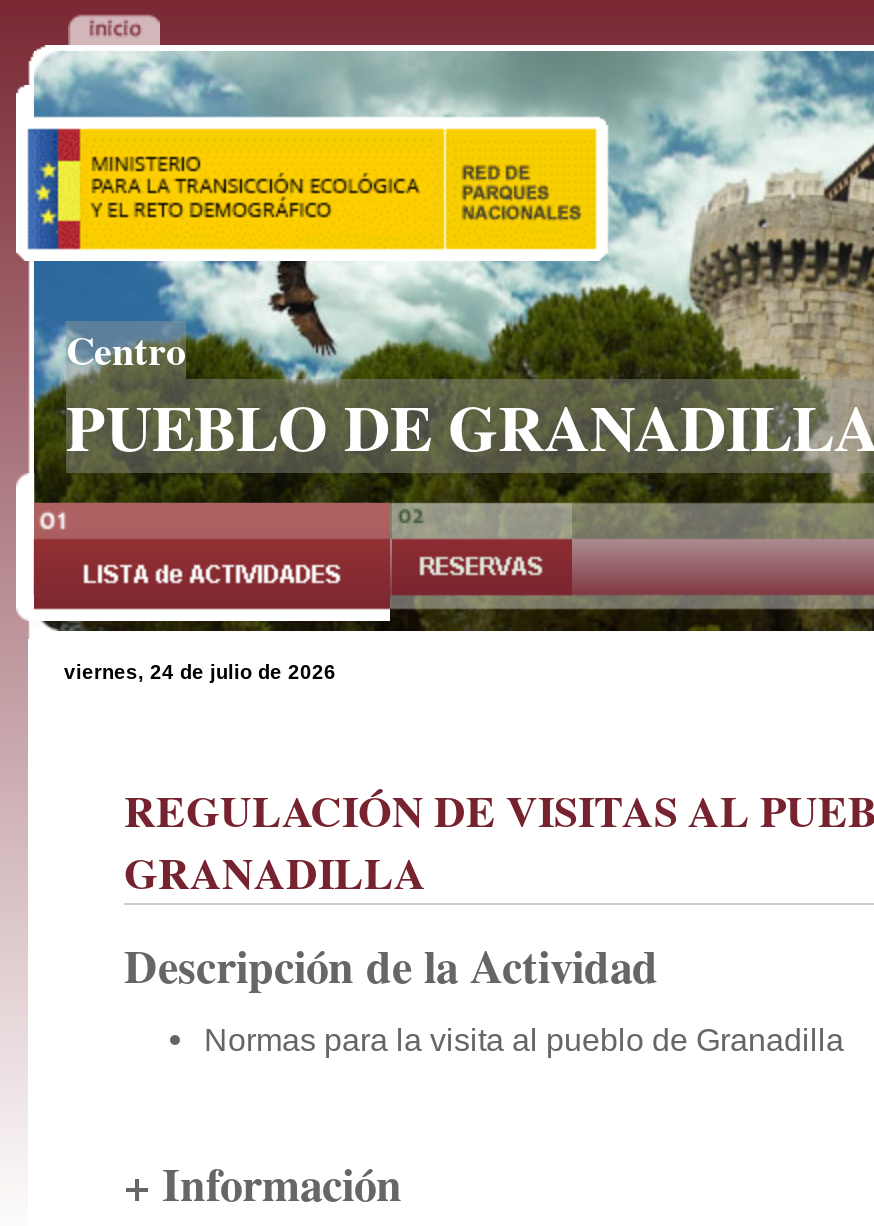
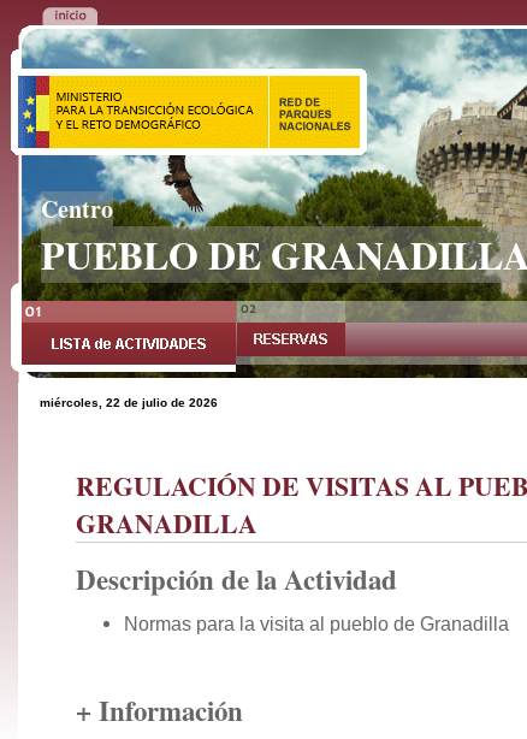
[64,661,336,683] viernes, 24 de julio de 2026 -> [40,396,218,409] miércoles, 22 de julio de 2026

